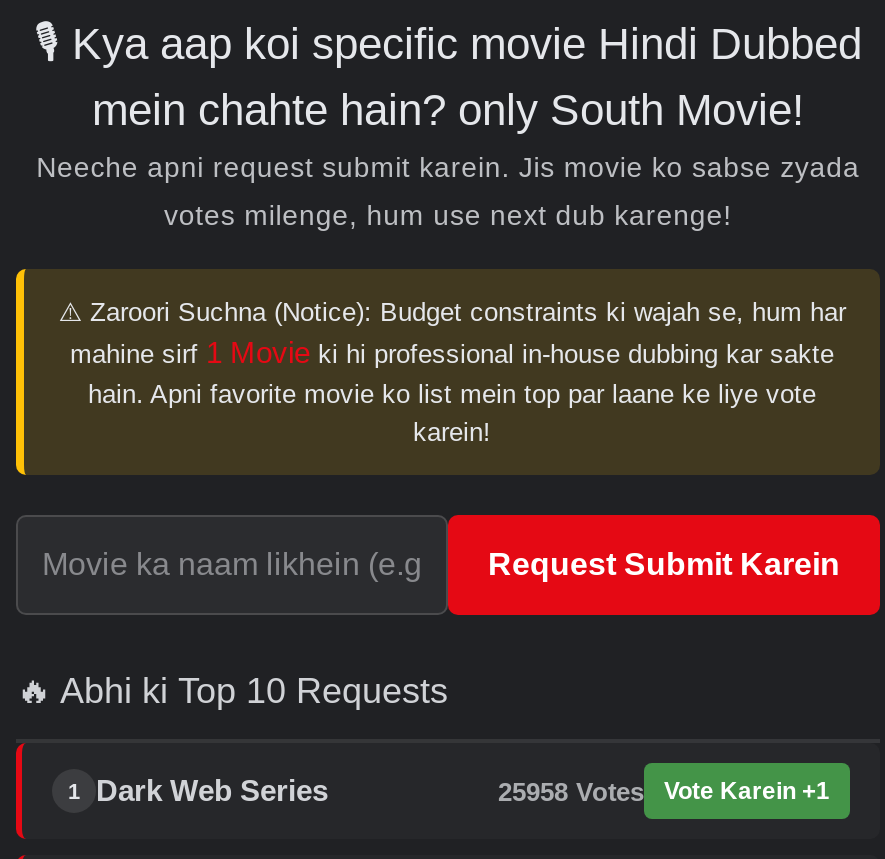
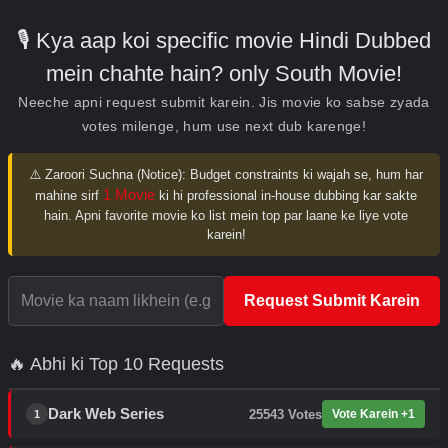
[498,776,830,806] 25958 Votes Vote Karein +1 -> [249,406,415,421] 25543 Votes Vote Karein +1

